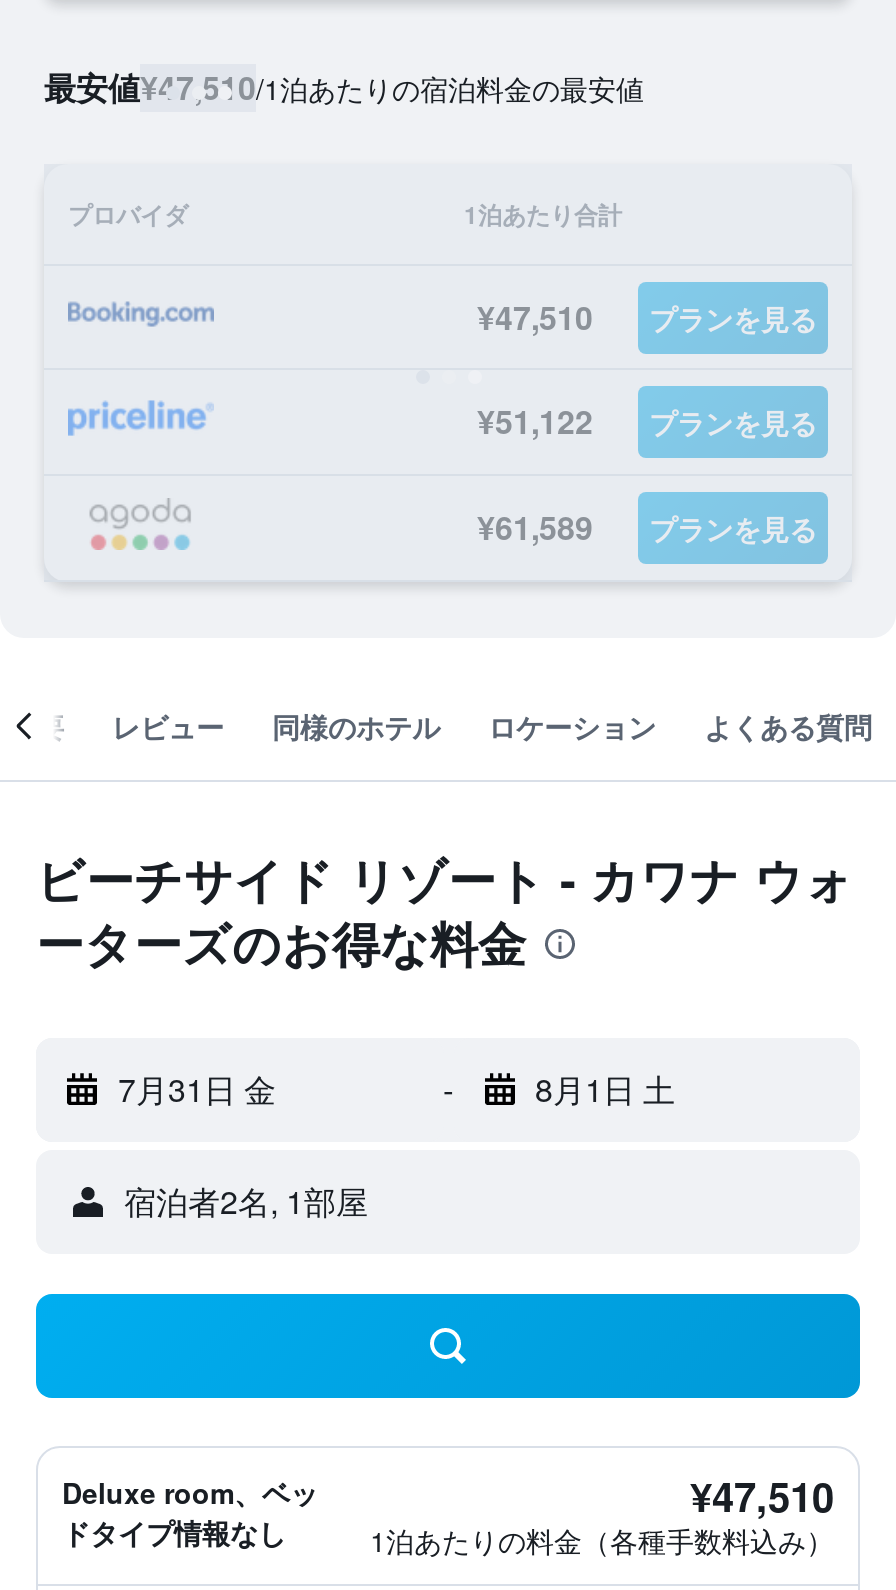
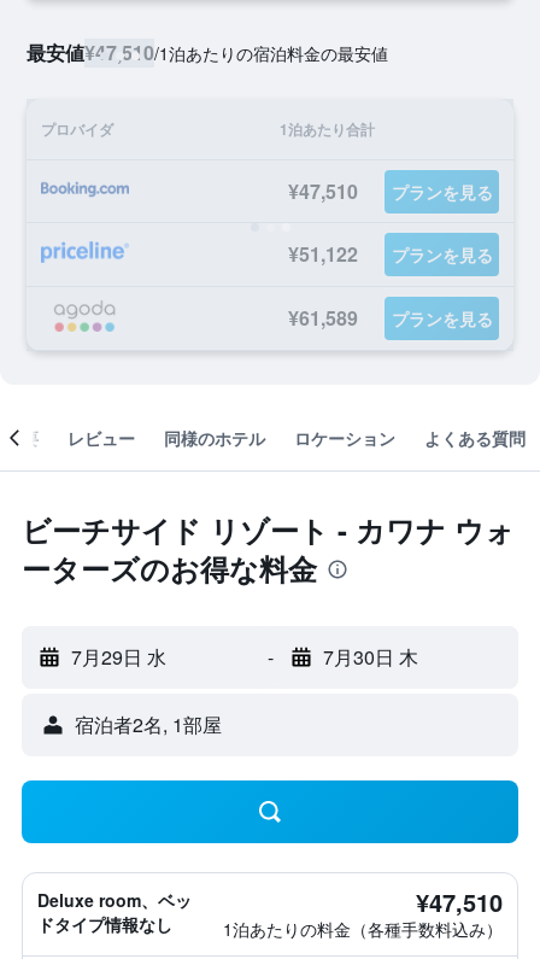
[118,1066,276,1112] 7月31日 金 -> [71,643,166,671] 7月29日 水
[535,1066,675,1112] 8月1日 土 -> [322,643,418,671] 7月30日 木

